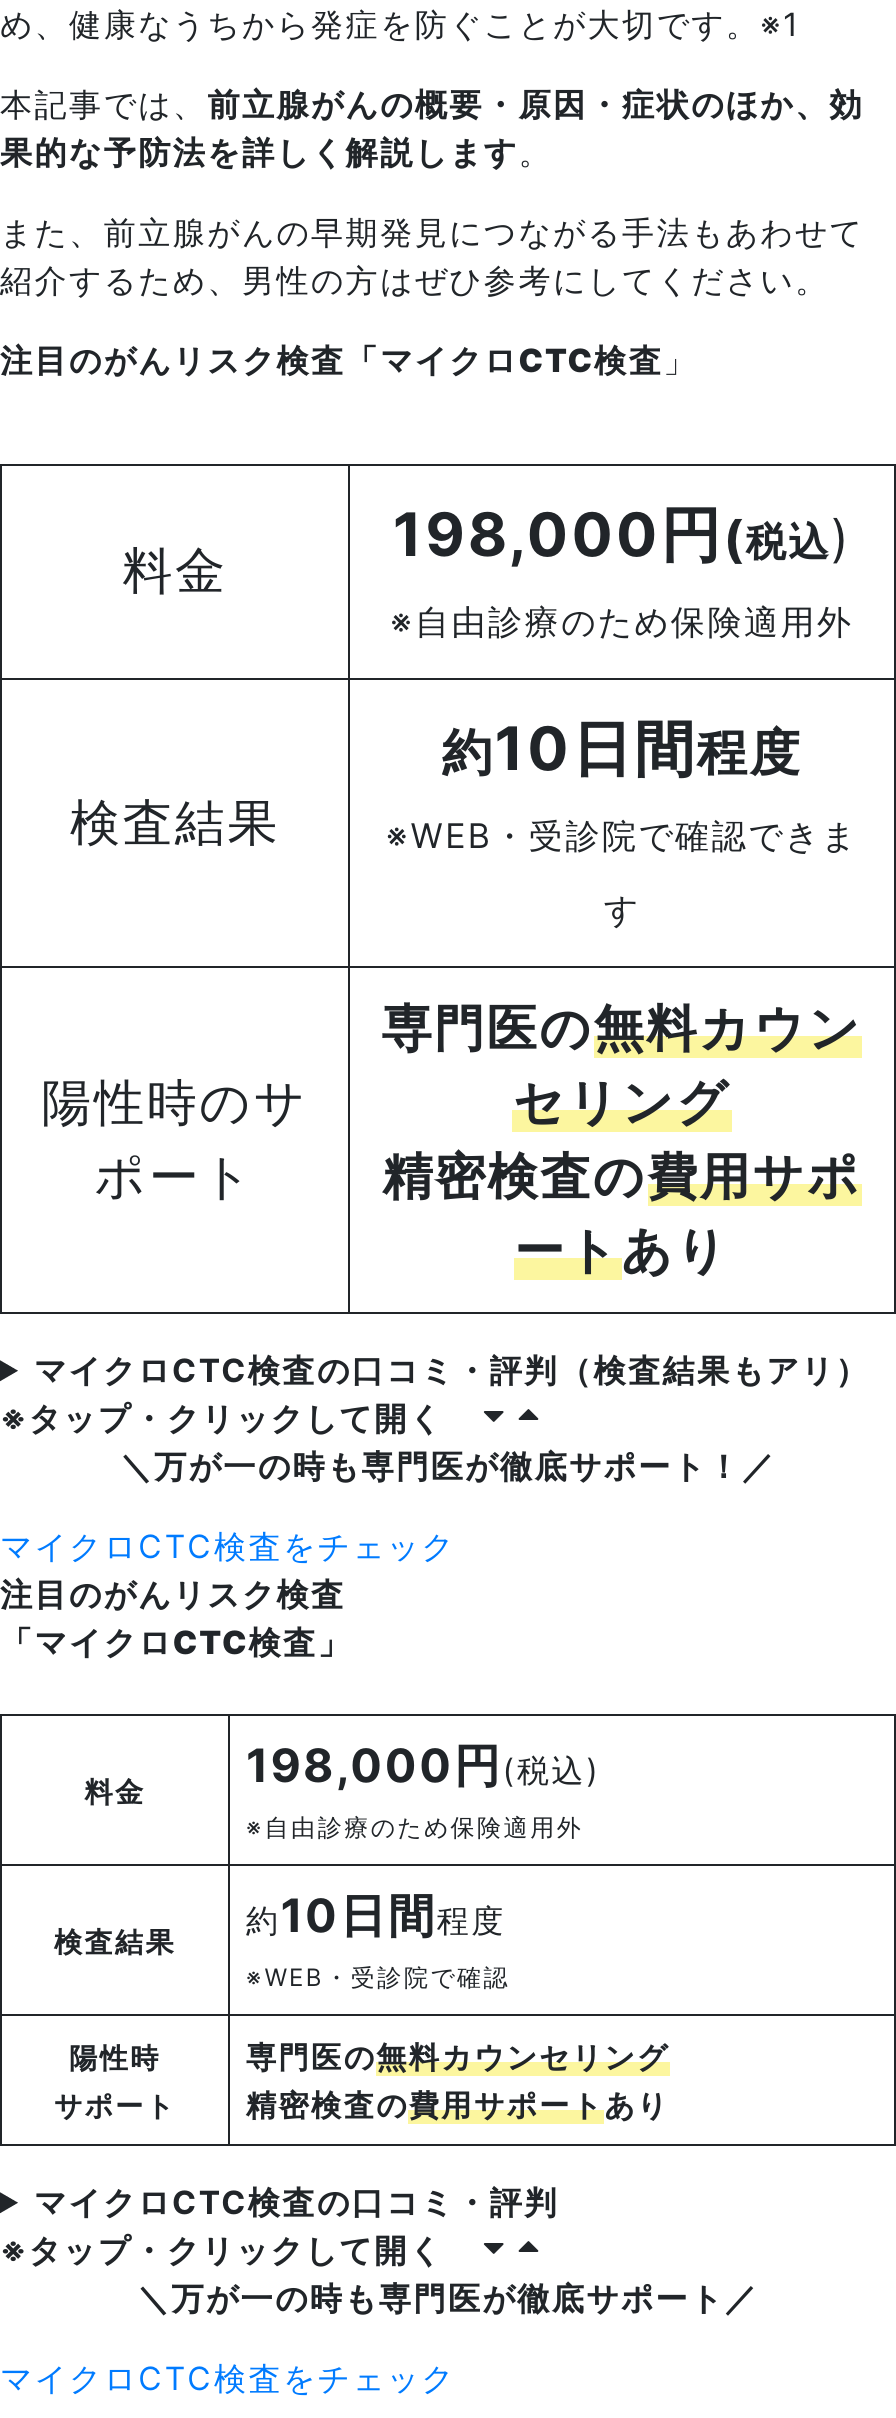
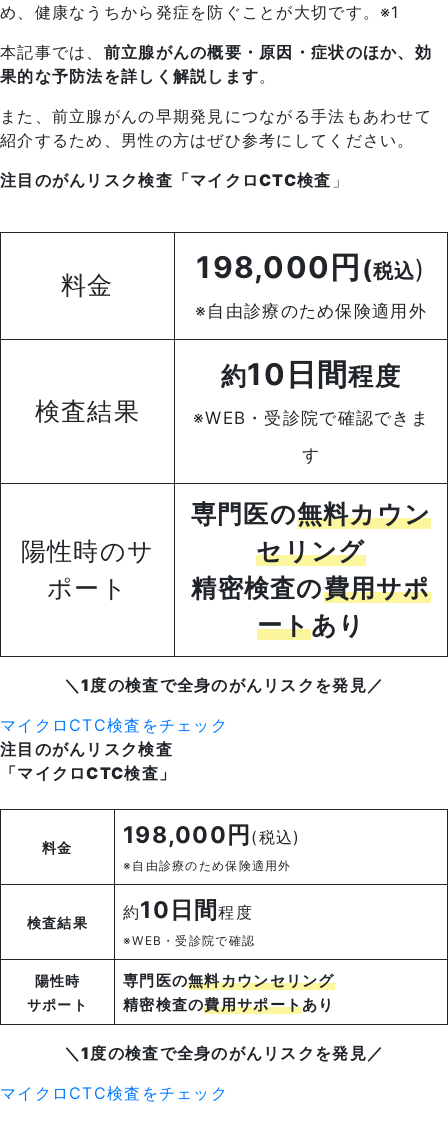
[0,1349,870,1485] マイクロCTC検査の口コミ・評判（検査結果もアリ） | ※タップ・クリックして開く | ＼万が一の時も専門医が徹底サポート！／ -> [64,675,384,695] ＼1度の検査で全身のがんリスクを発見／
[0,2181,759,2317] マイクロCTC検査の口コミ・評判 | ※タップ・クリックして開く | ＼万が一の時も専門医が徹底サポート／ -> [64,1043,384,1063] ＼1度の検査で全身のがんリスクを発見／

